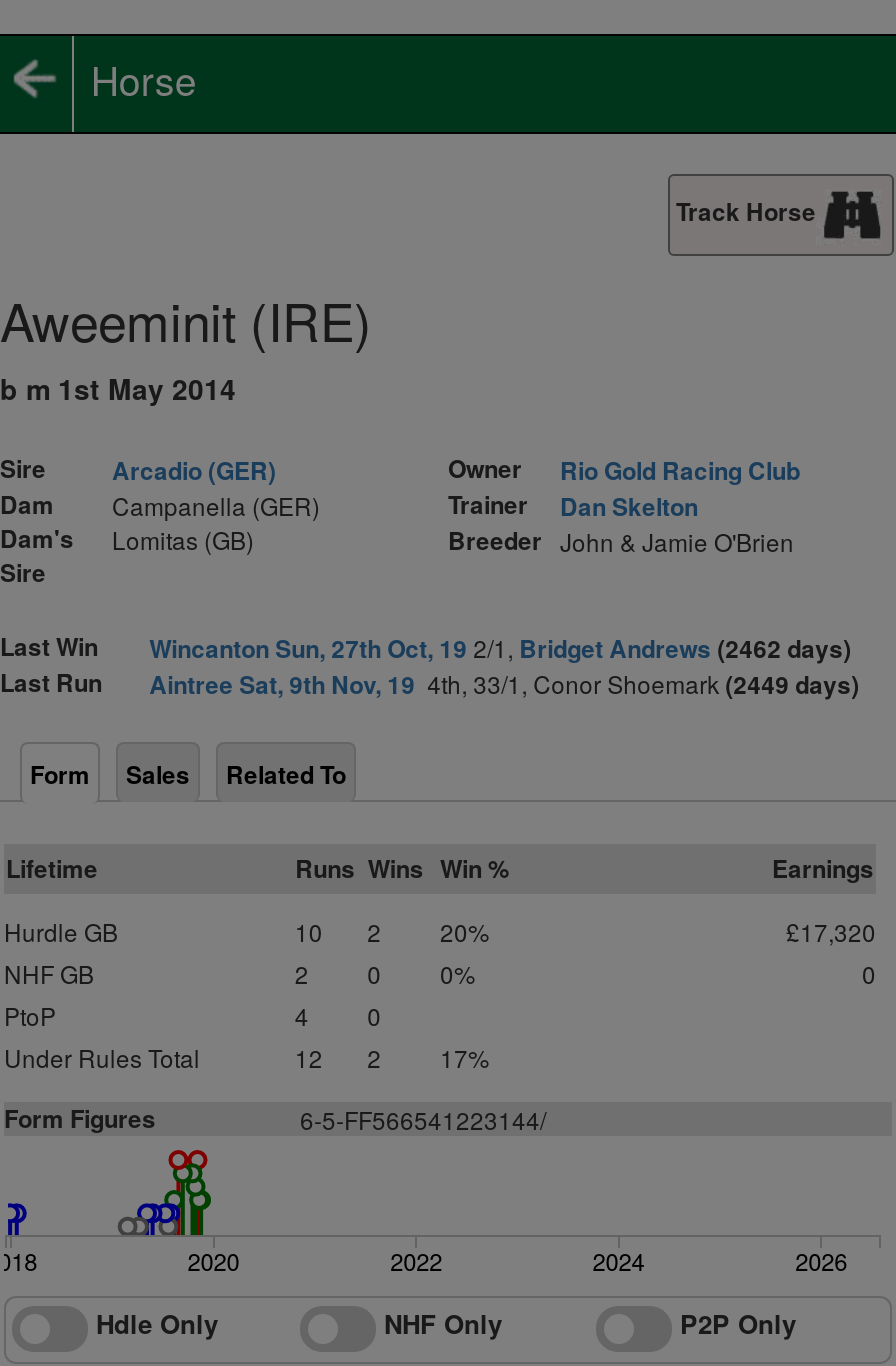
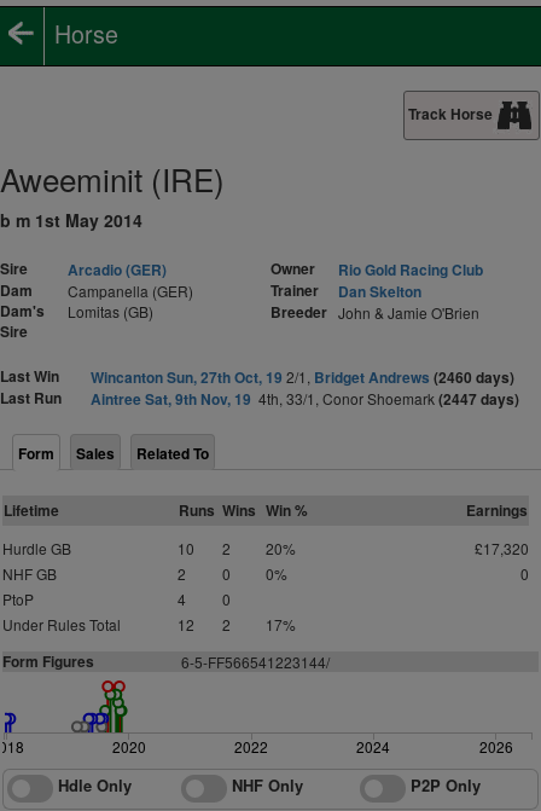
[149,630,851,666] Wincanton Sun, 27th Oct, 19 2/1, Bridget Andrews (2462 days) -> [90,366,514,388] Wincanton Sun, 27th Oct, 19 2/1, Bridget Andrews (2460 days)
[149,666,859,702] Aintree Sat, 9th Nov, 19 4th, 33/1, Conor Shoemark (2449 days) -> [90,388,519,410] Aintree Sat, 9th Nov, 19 4th, 33/1, Conor Shoemark (2447 days)

